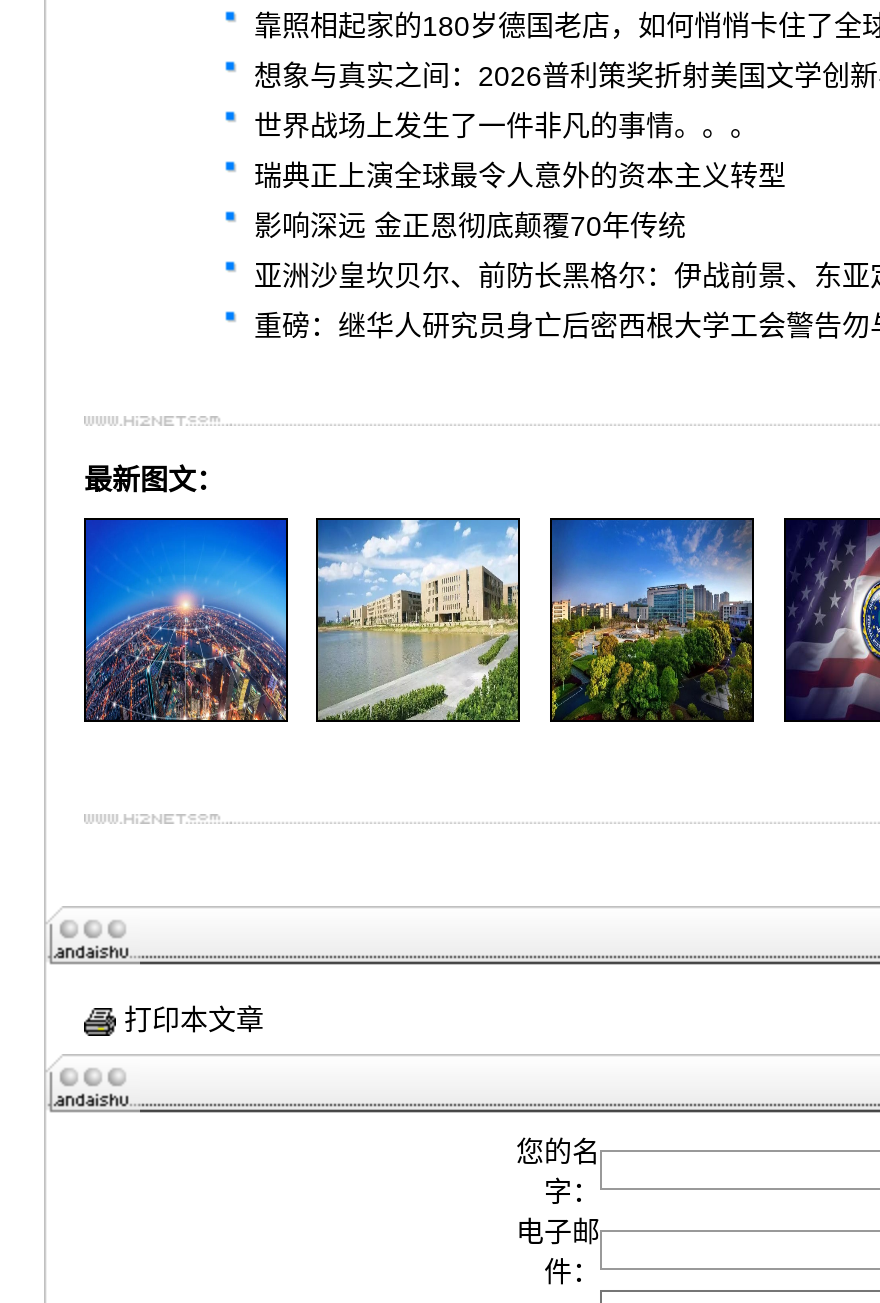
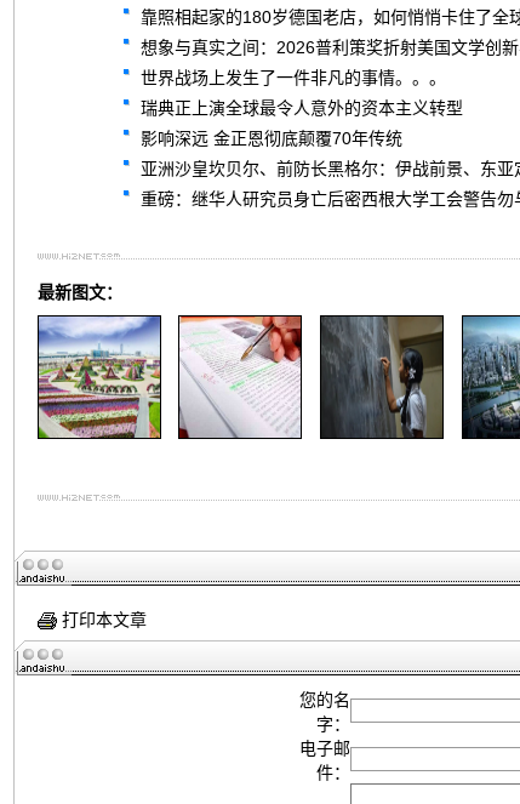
[84,518,288,722] [image] -> [38,315,161,439] [image]
[316,518,520,722] [image] -> [178,315,302,439] [image]
[550,518,754,720] [image] -> [320,315,444,438] [image]
[784,518,874,720] [image] -> [462,315,516,438] [image]

